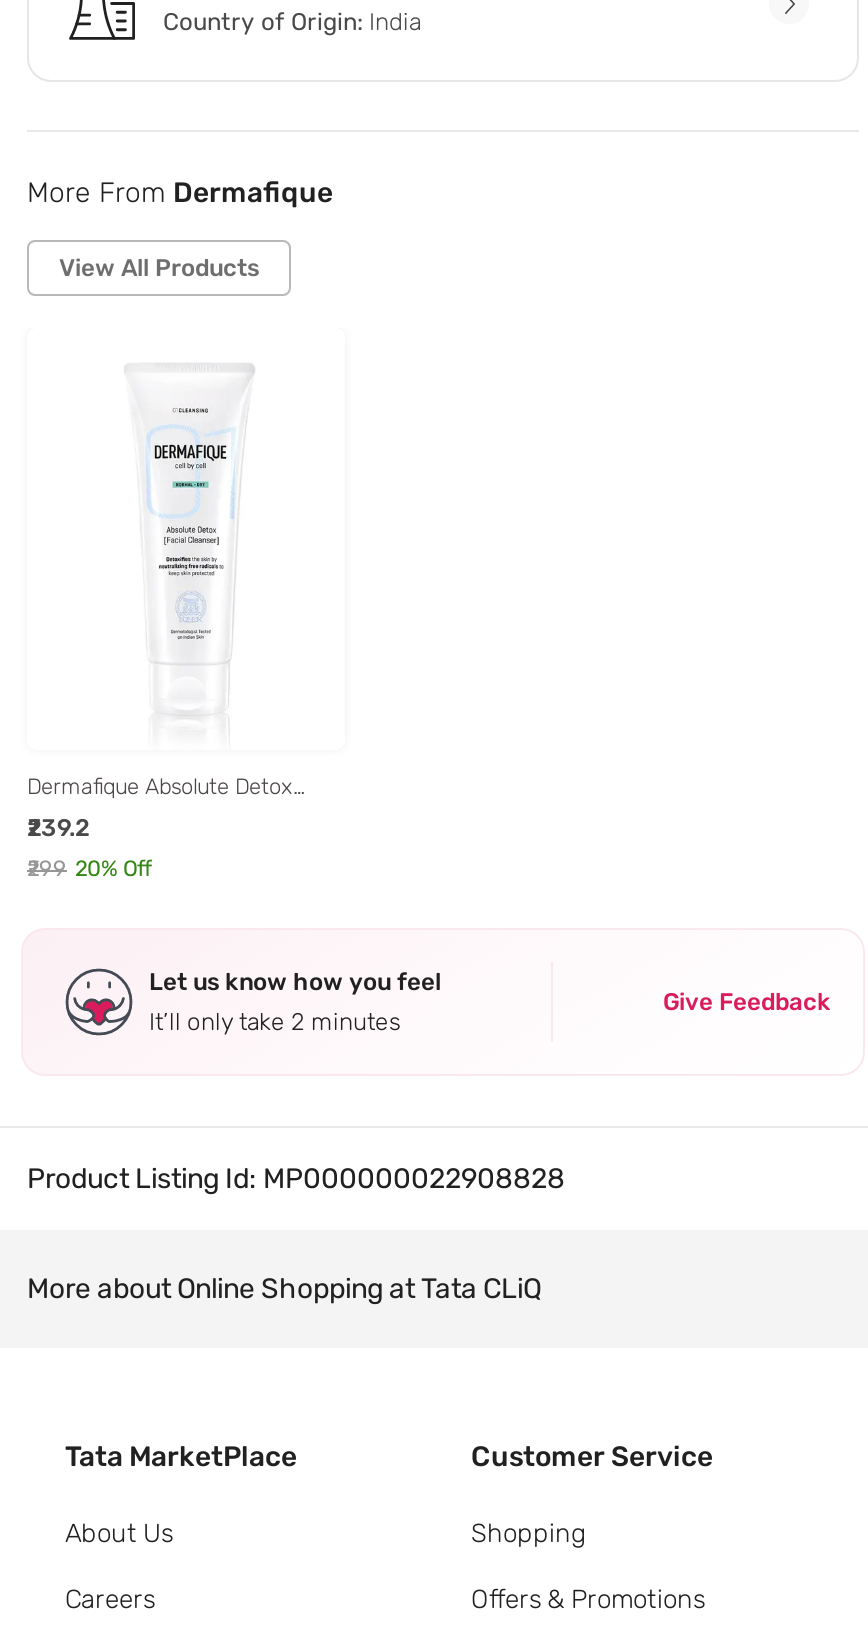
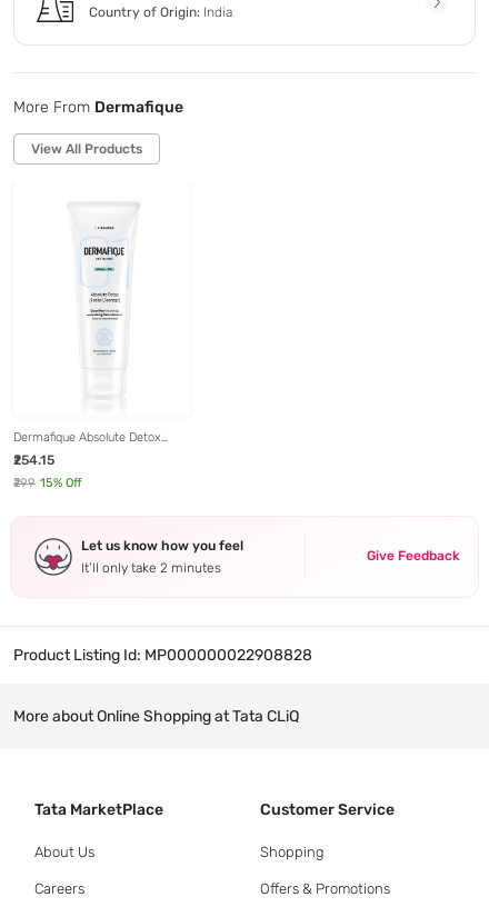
[27,814,89,842] ₹239.2 -> [13,452,54,468] ₹254.15
[27,856,153,882] ₹299 20% Off -> [13,476,82,490] ₹299 15% Off

